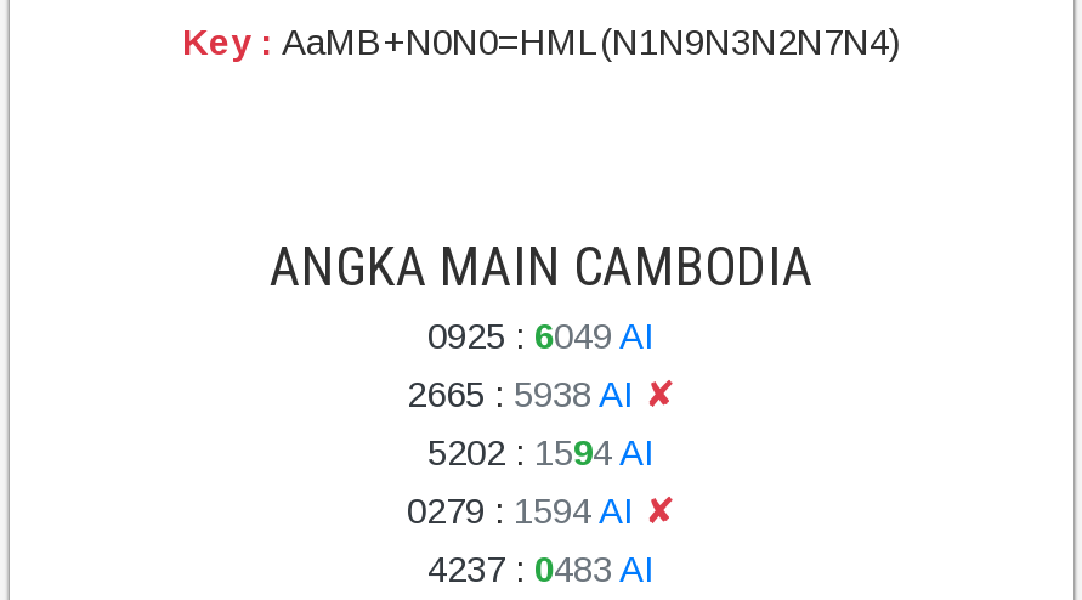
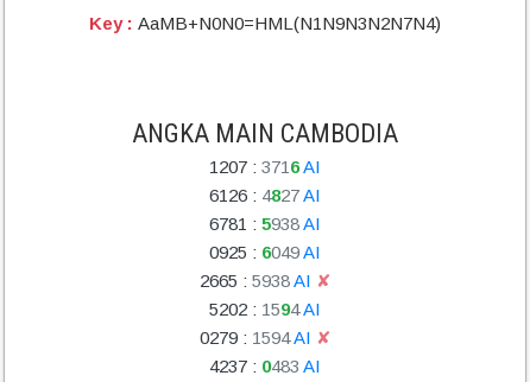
none -> [209,156,321,233] 1207: 371 6 AI | 6126: 4827 AI | 6781: 5938 AI

